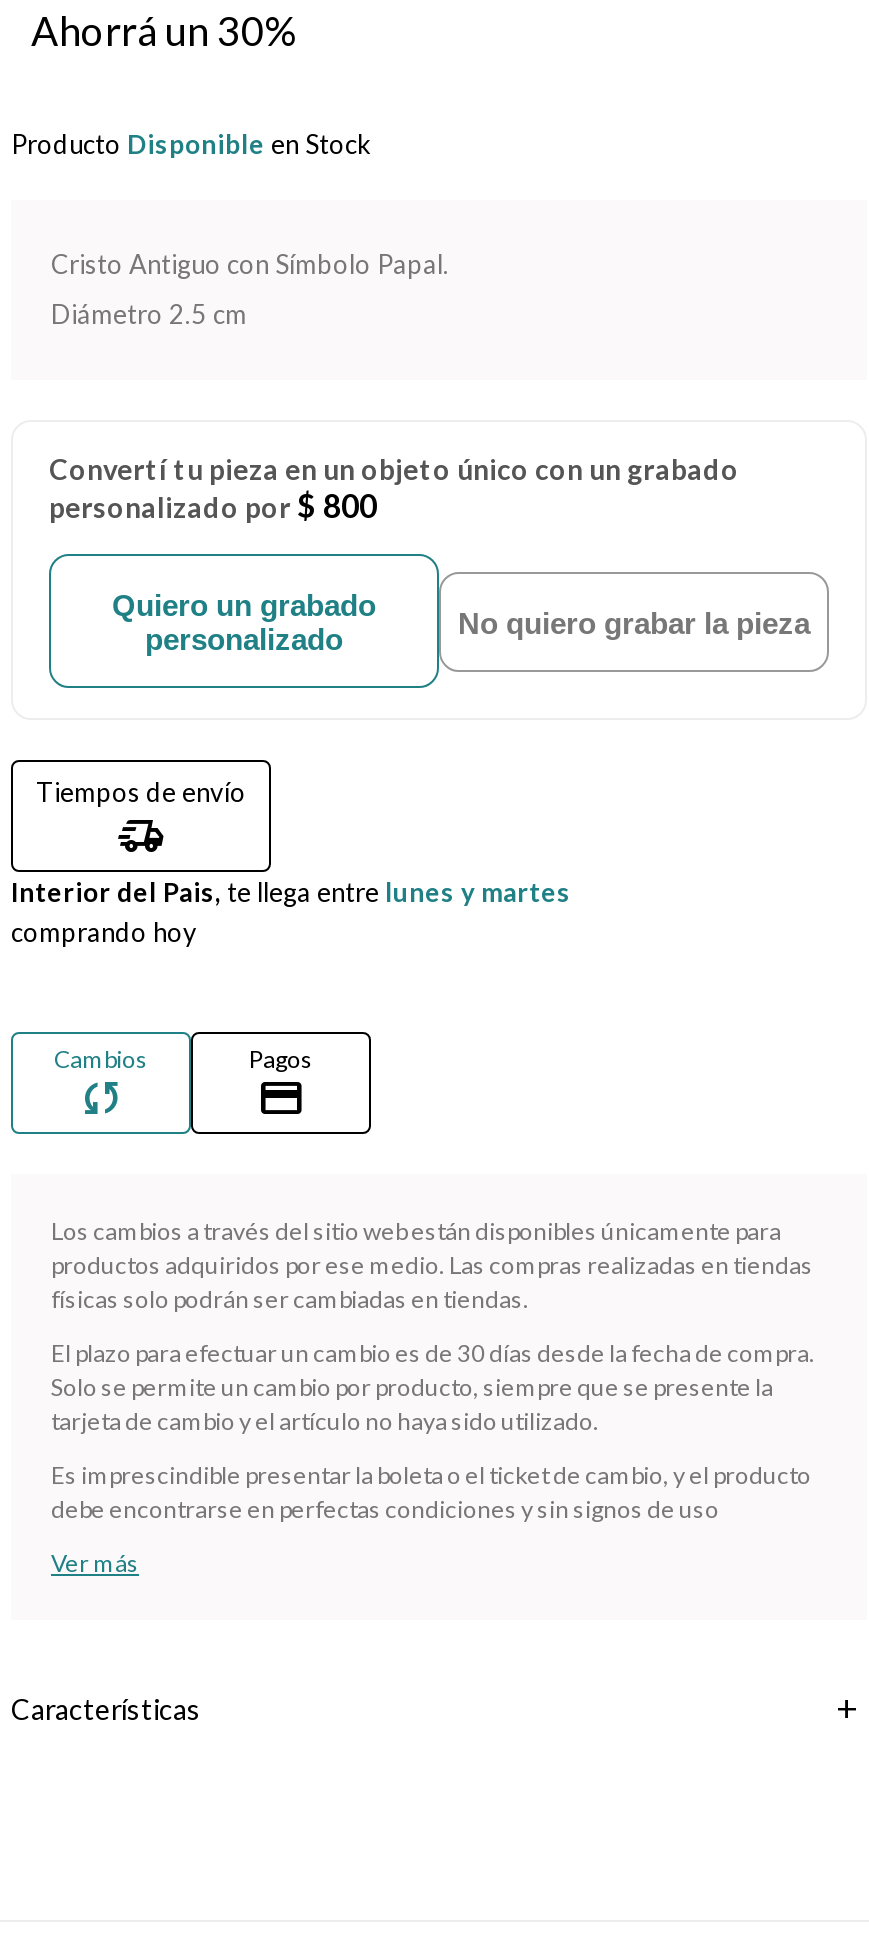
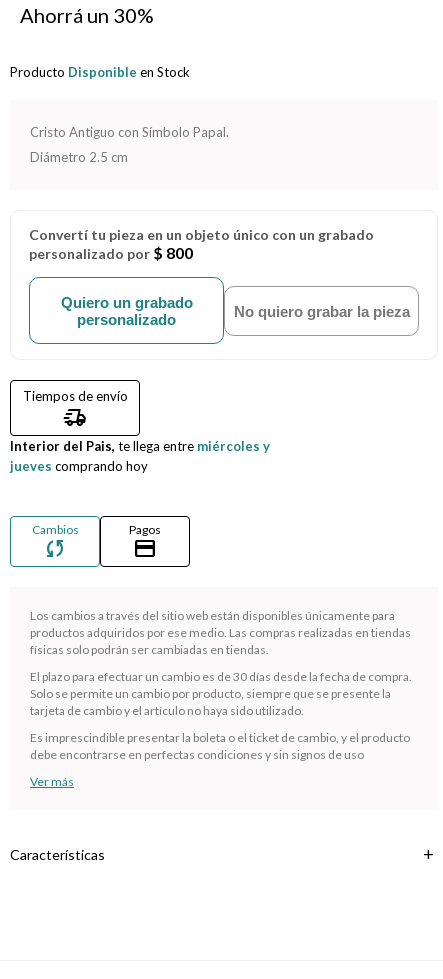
[11,876,571,948] Interior del Pais, te llega entre lunes y martes | comprando hoy -> [10,438,270,474] Interior del Pais, te llega entre miércoles y | jueves comprando hoy

